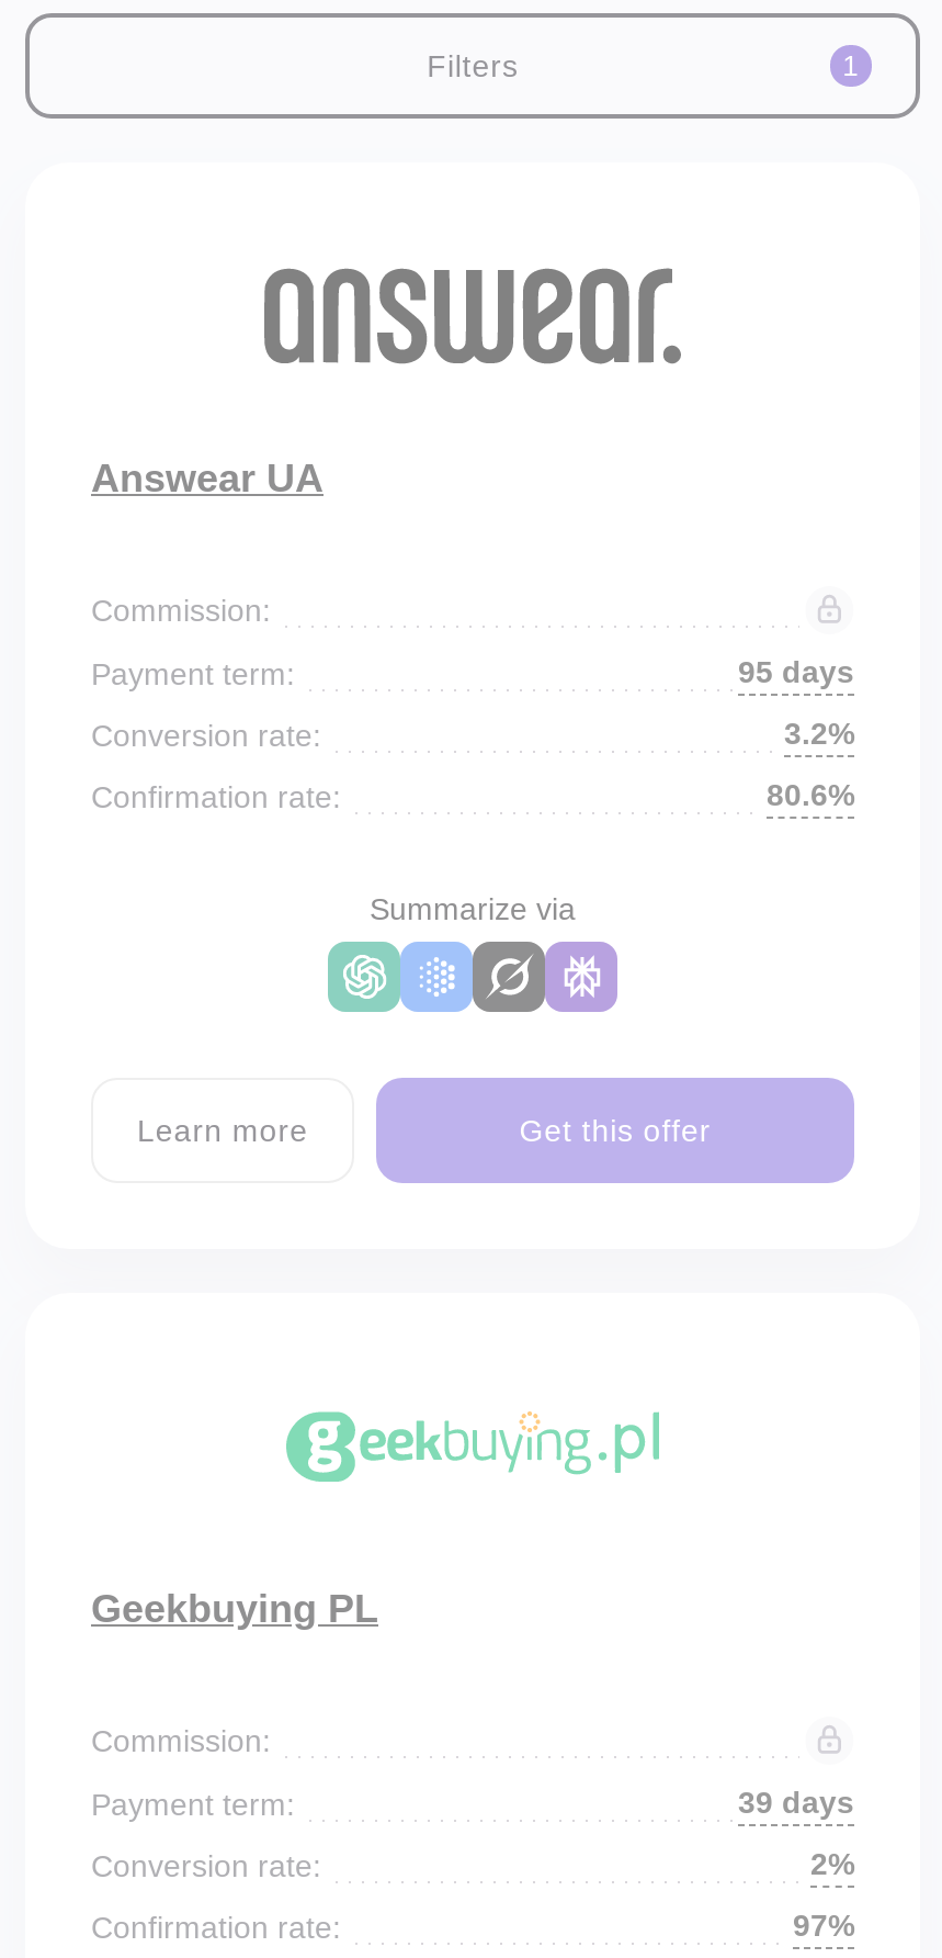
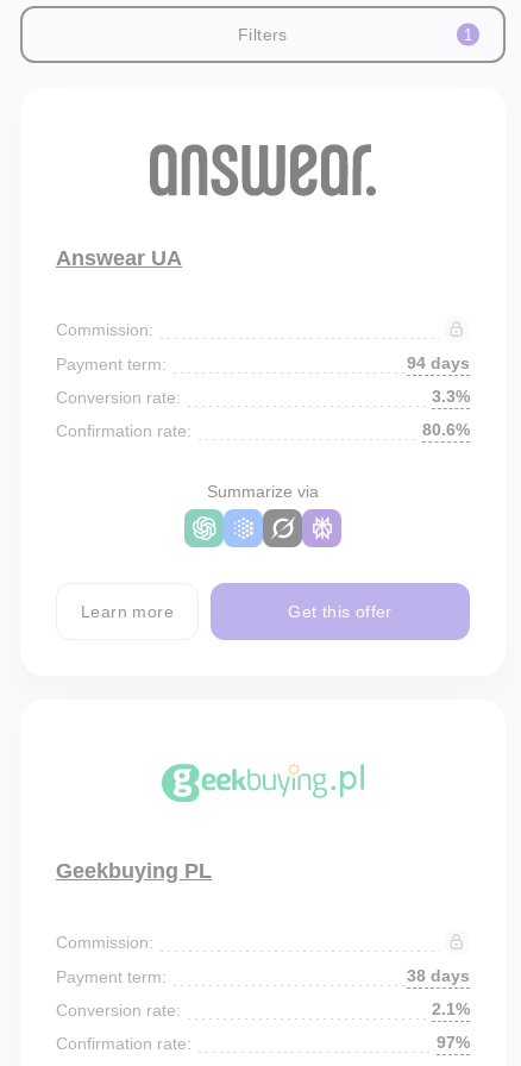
[738,654,854,689] 95 days -> [407,353,470,372] 94 days
[784,716,854,751] 3.2% -> [432,387,470,406] 3.3%
[738,1785,854,1820] 39 days -> [407,966,470,985] 38 days
[810,1846,854,1881] 2% -> [432,999,470,1018] 2.1%

